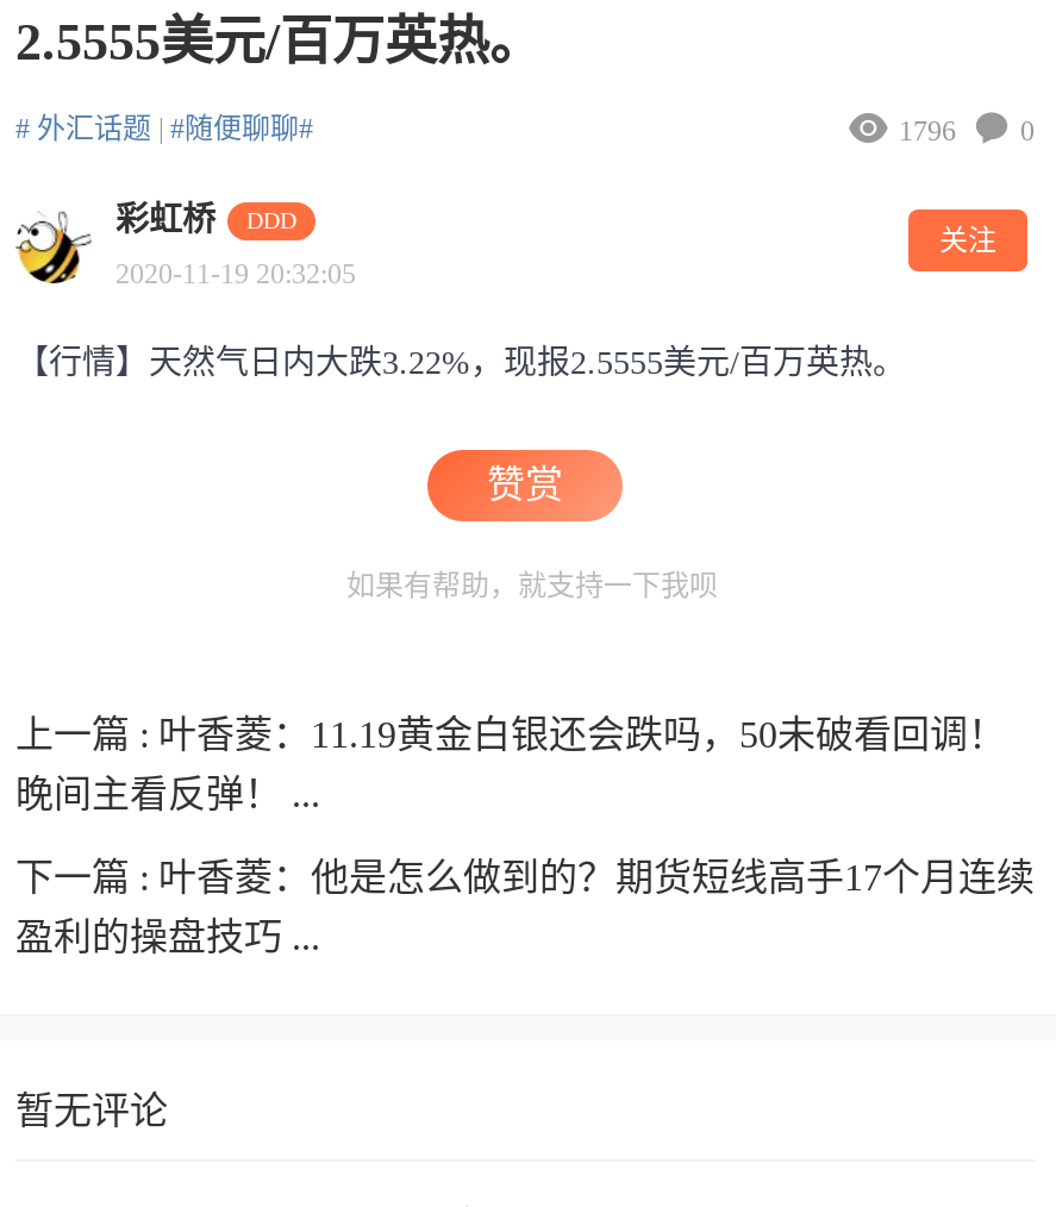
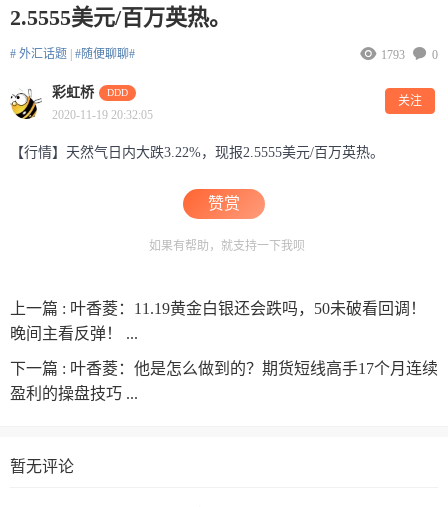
[899,114,1035,148] 1796 0 -> [381,48,438,62] 1793 0

